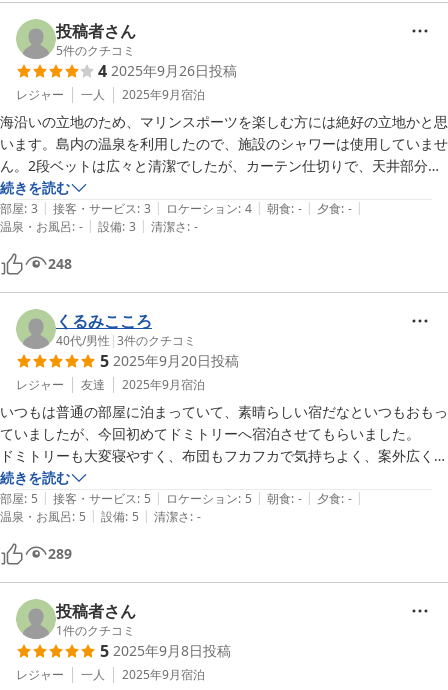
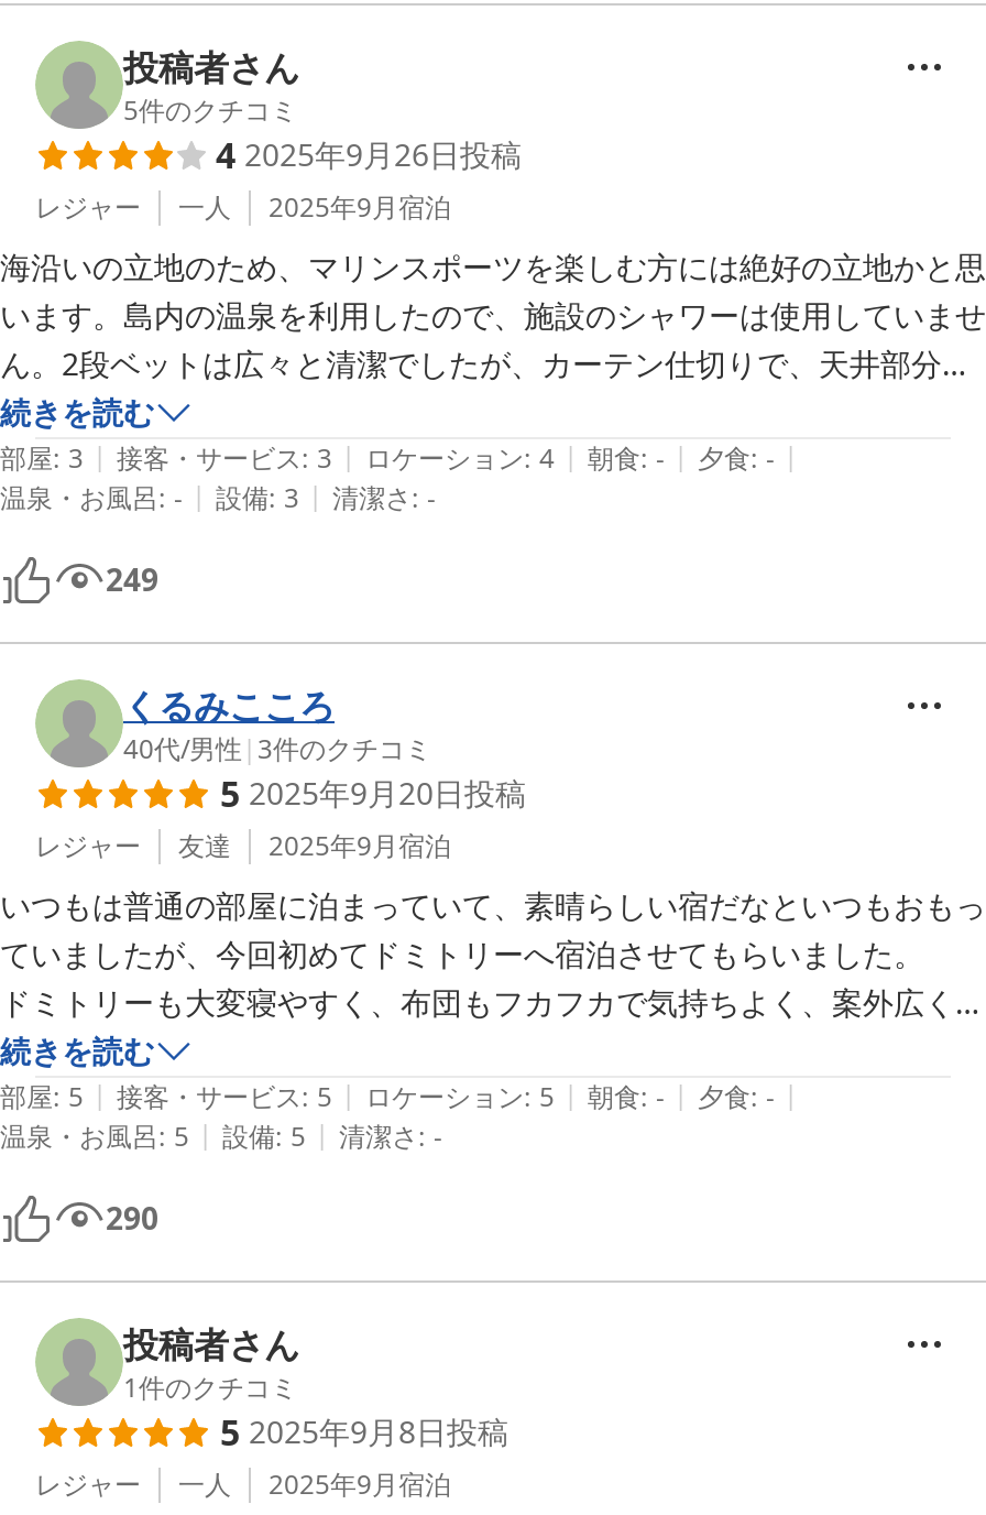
[48,254,72,273] 248 -> [106,558,158,600] 249
[48,544,72,563] 289 -> [106,1197,158,1239] 290

